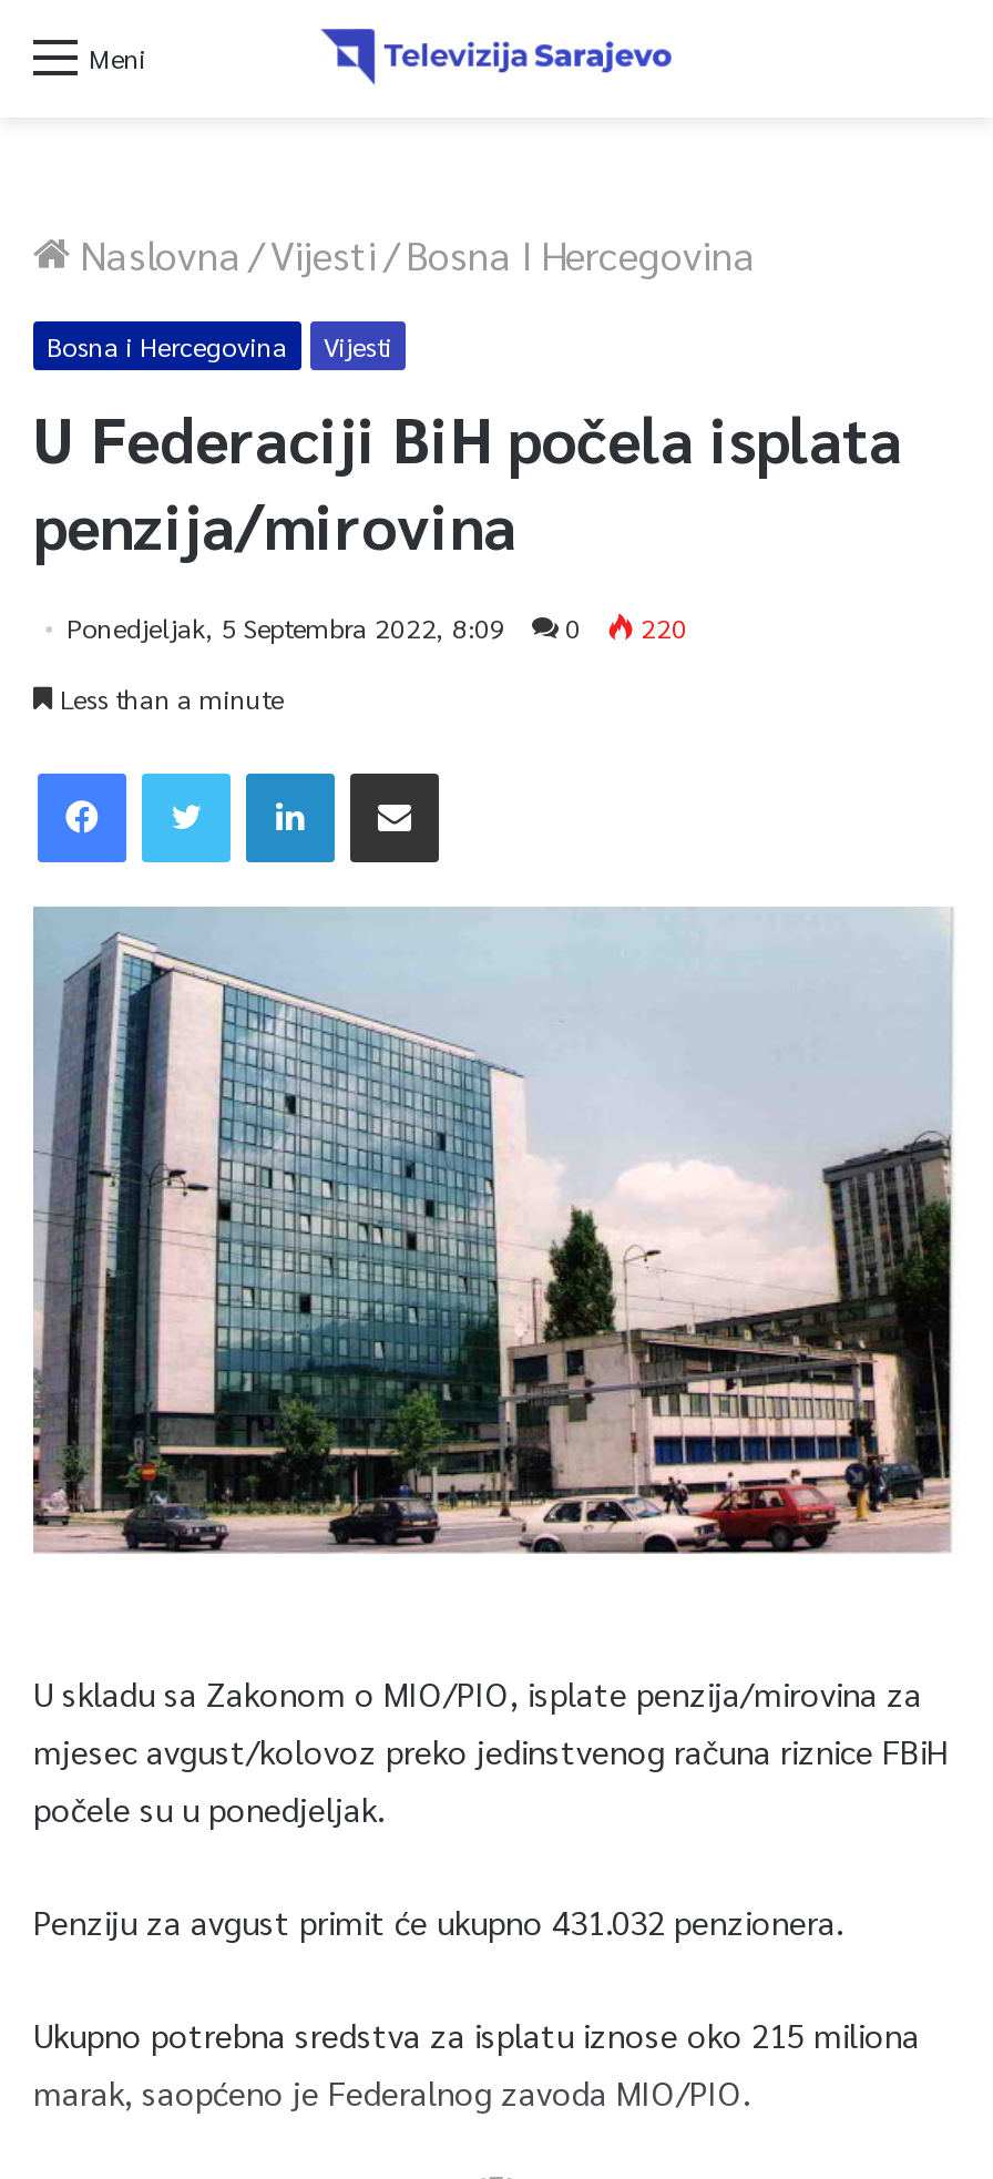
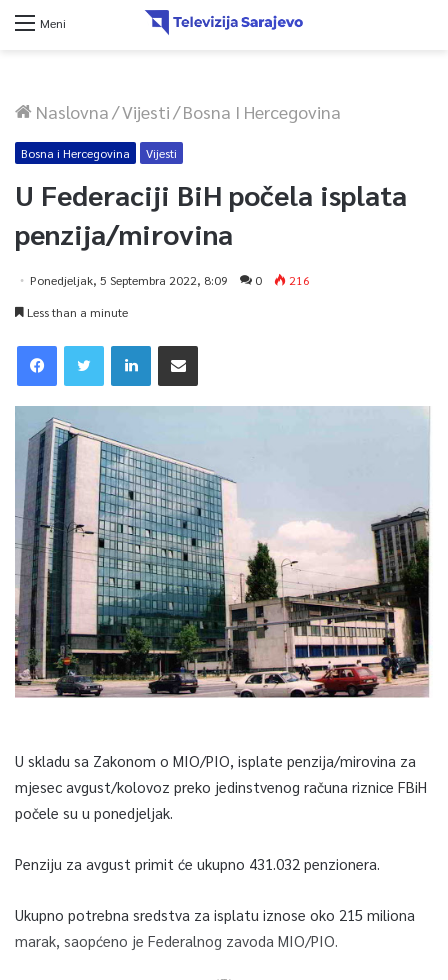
[66,609,687,644] Ponedjeljak, 5 Septembra 2022, 8:09 0 220 -> [30,272,310,288] Ponedjeljak, 5 Septembra 2022, 8:09 0 216

